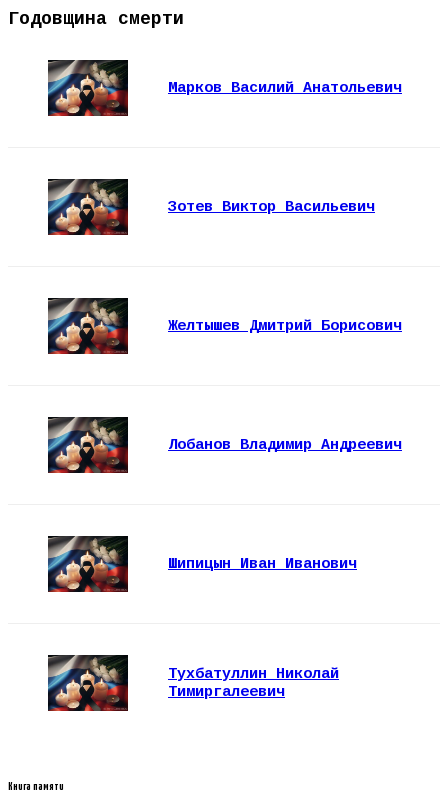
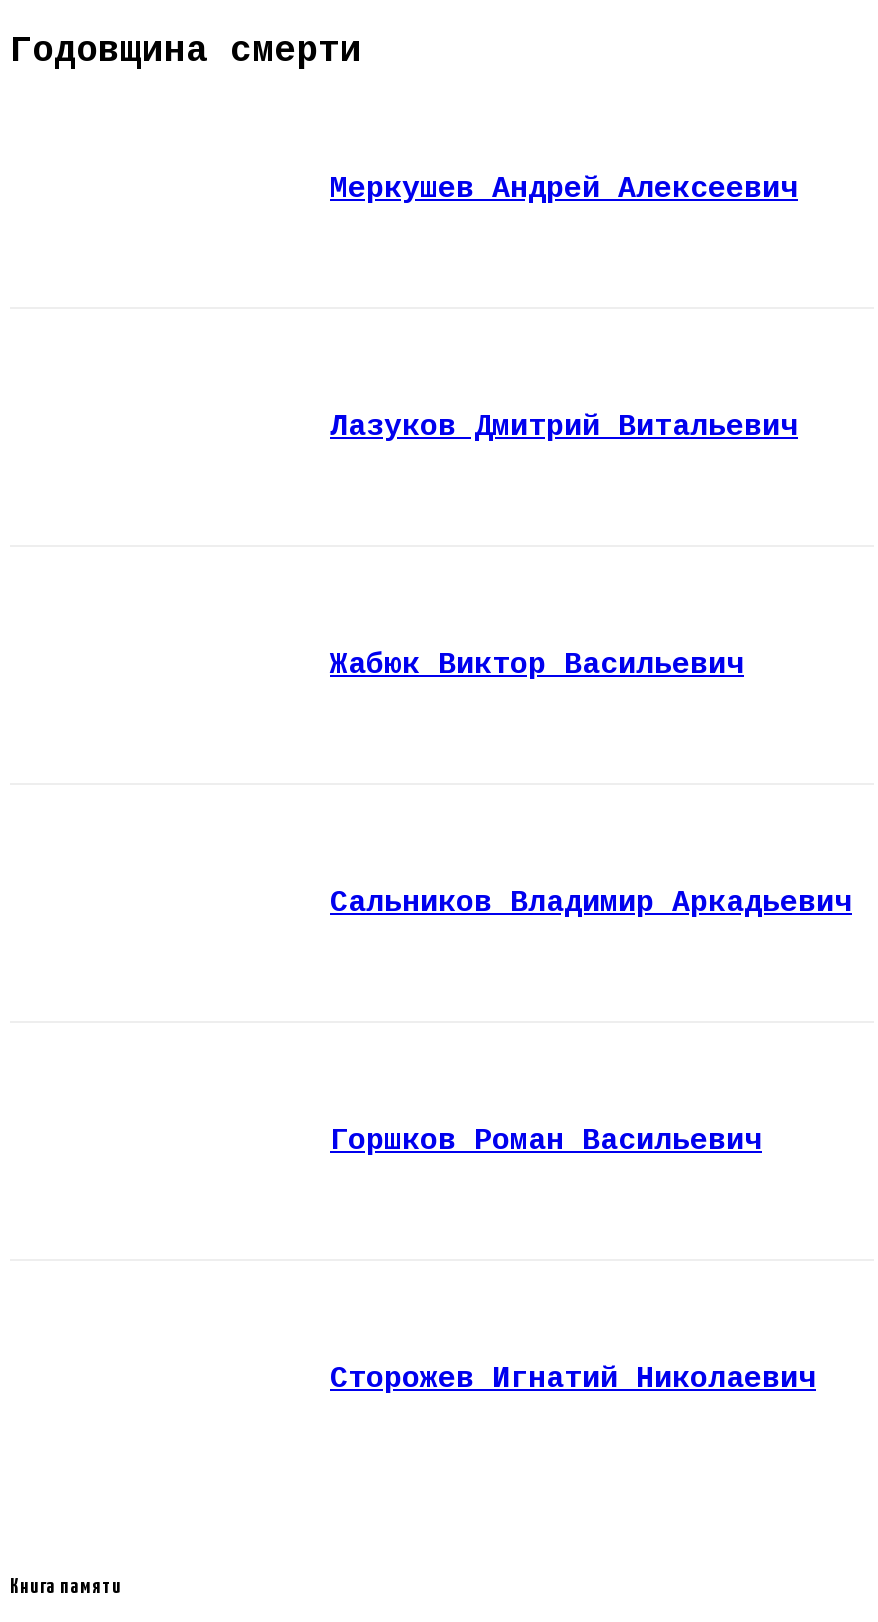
[47,59,129,117] [image] -> none
[168,80,402,97] Марков Василий Анатольевич -> [330,172,798,206] Меркушев Андрей Алексеевич
[47,178,129,236] [image] -> none
[168,199,375,216] Зотев Виктор Васильевич -> [330,410,798,444] Лазуков Дмитрий Витальевич
[47,297,129,355] [image] -> none
[168,318,402,335] Желтышев Дмитрий Борисович -> [330,648,744,682] Жабюк Виктор Васильевич
[47,416,129,474] [image] -> none
[168,437,402,454] Лобанов Владимир Андреевич -> [330,886,852,920] Сальников Владимир Аркадьевич
[47,535,129,593] [image] -> none
[168,556,357,573] Шипицын Иван Иванович -> [330,1124,762,1158] Горшков Роман Васильевич
[47,654,129,712] [image] -> none
[168,666,339,701] Тухбатуллин Николай | Тимиргалеевич -> [330,1362,816,1396] Сторожев Игнатий Николаевич

